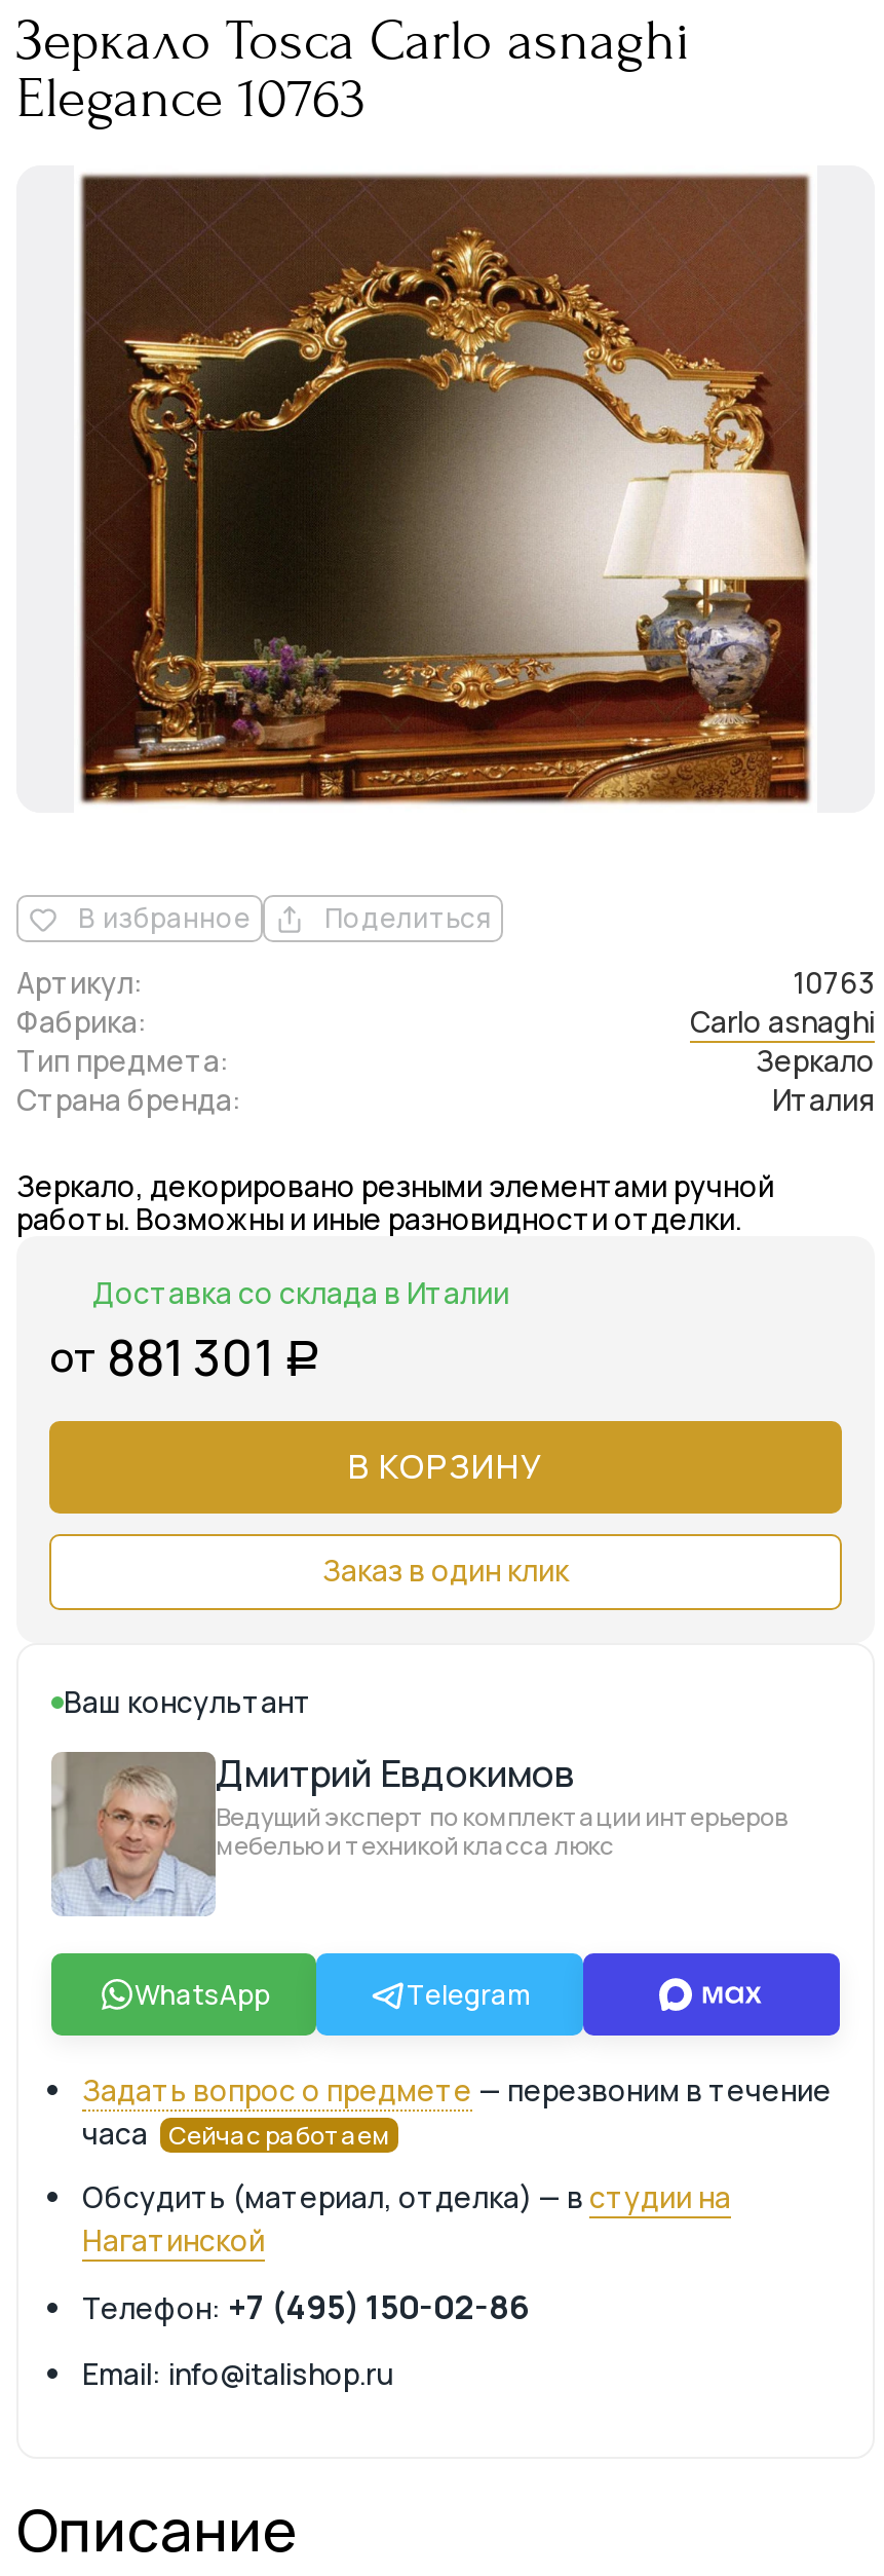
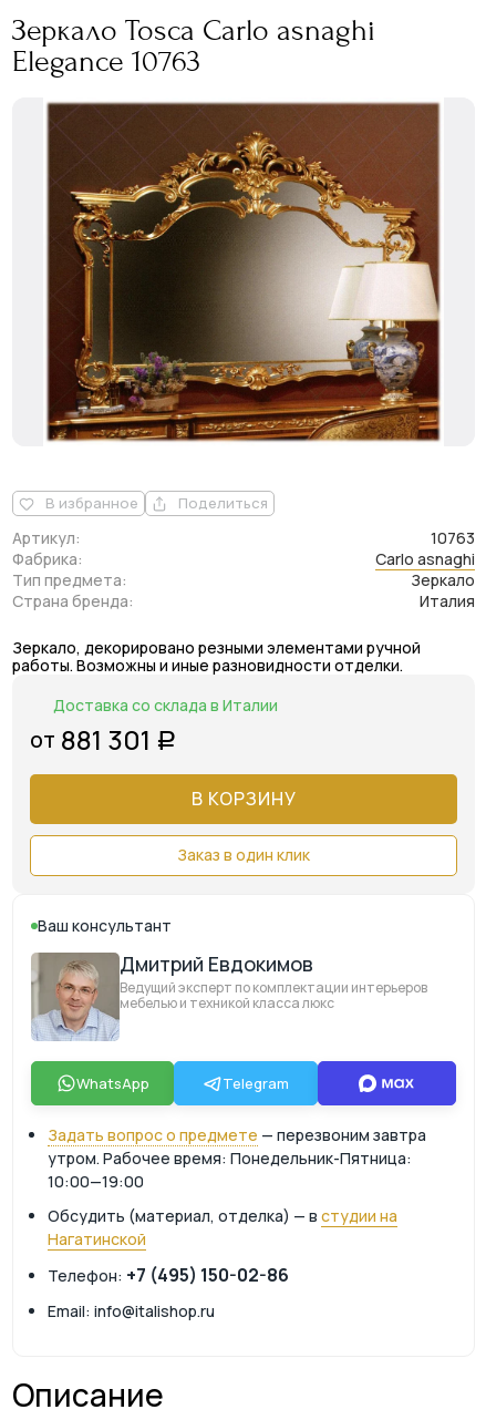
[82,2070,832,2153] Задать вопрос о предмете — перезвоним в течение | часа Сейчас работаем -> [48,1124,426,1192] Задать вопрос о предмете — перезвоним завтра | утром. Рабочее время: Понедельник-Пятница: | 10:00—19:00

